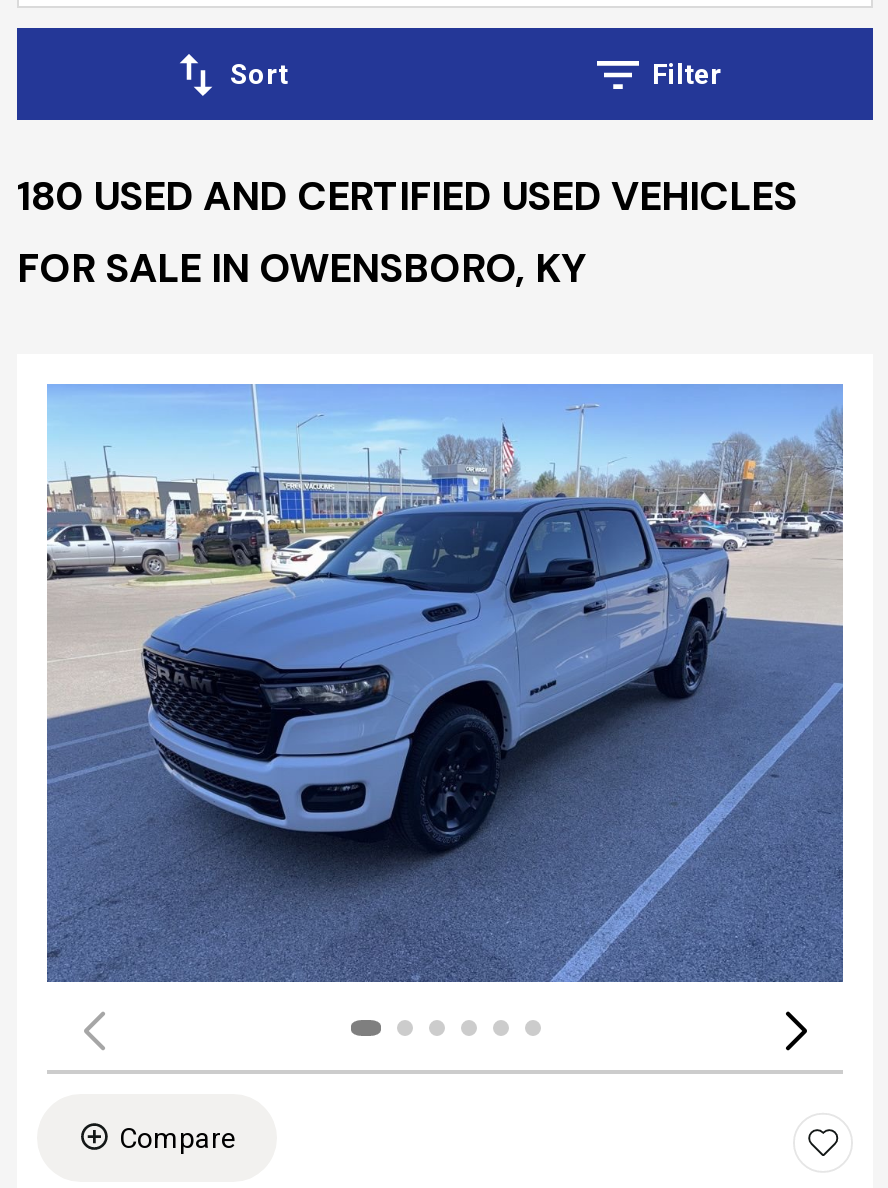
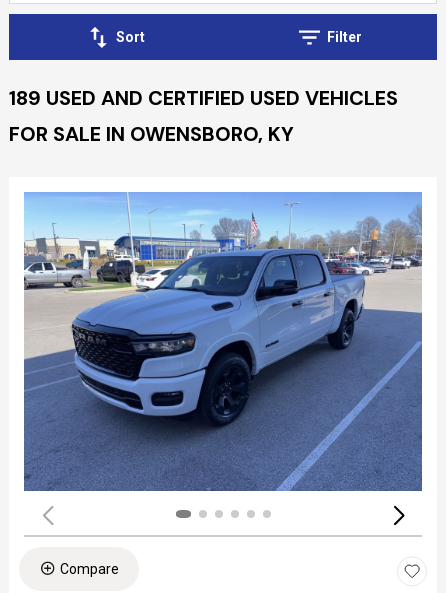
[17,170,797,222] 180 USED AND CERTIFIED USED VEHICLES -> [9,85,398,111] 189 USED AND CERTIFIED USED VEHICLES

